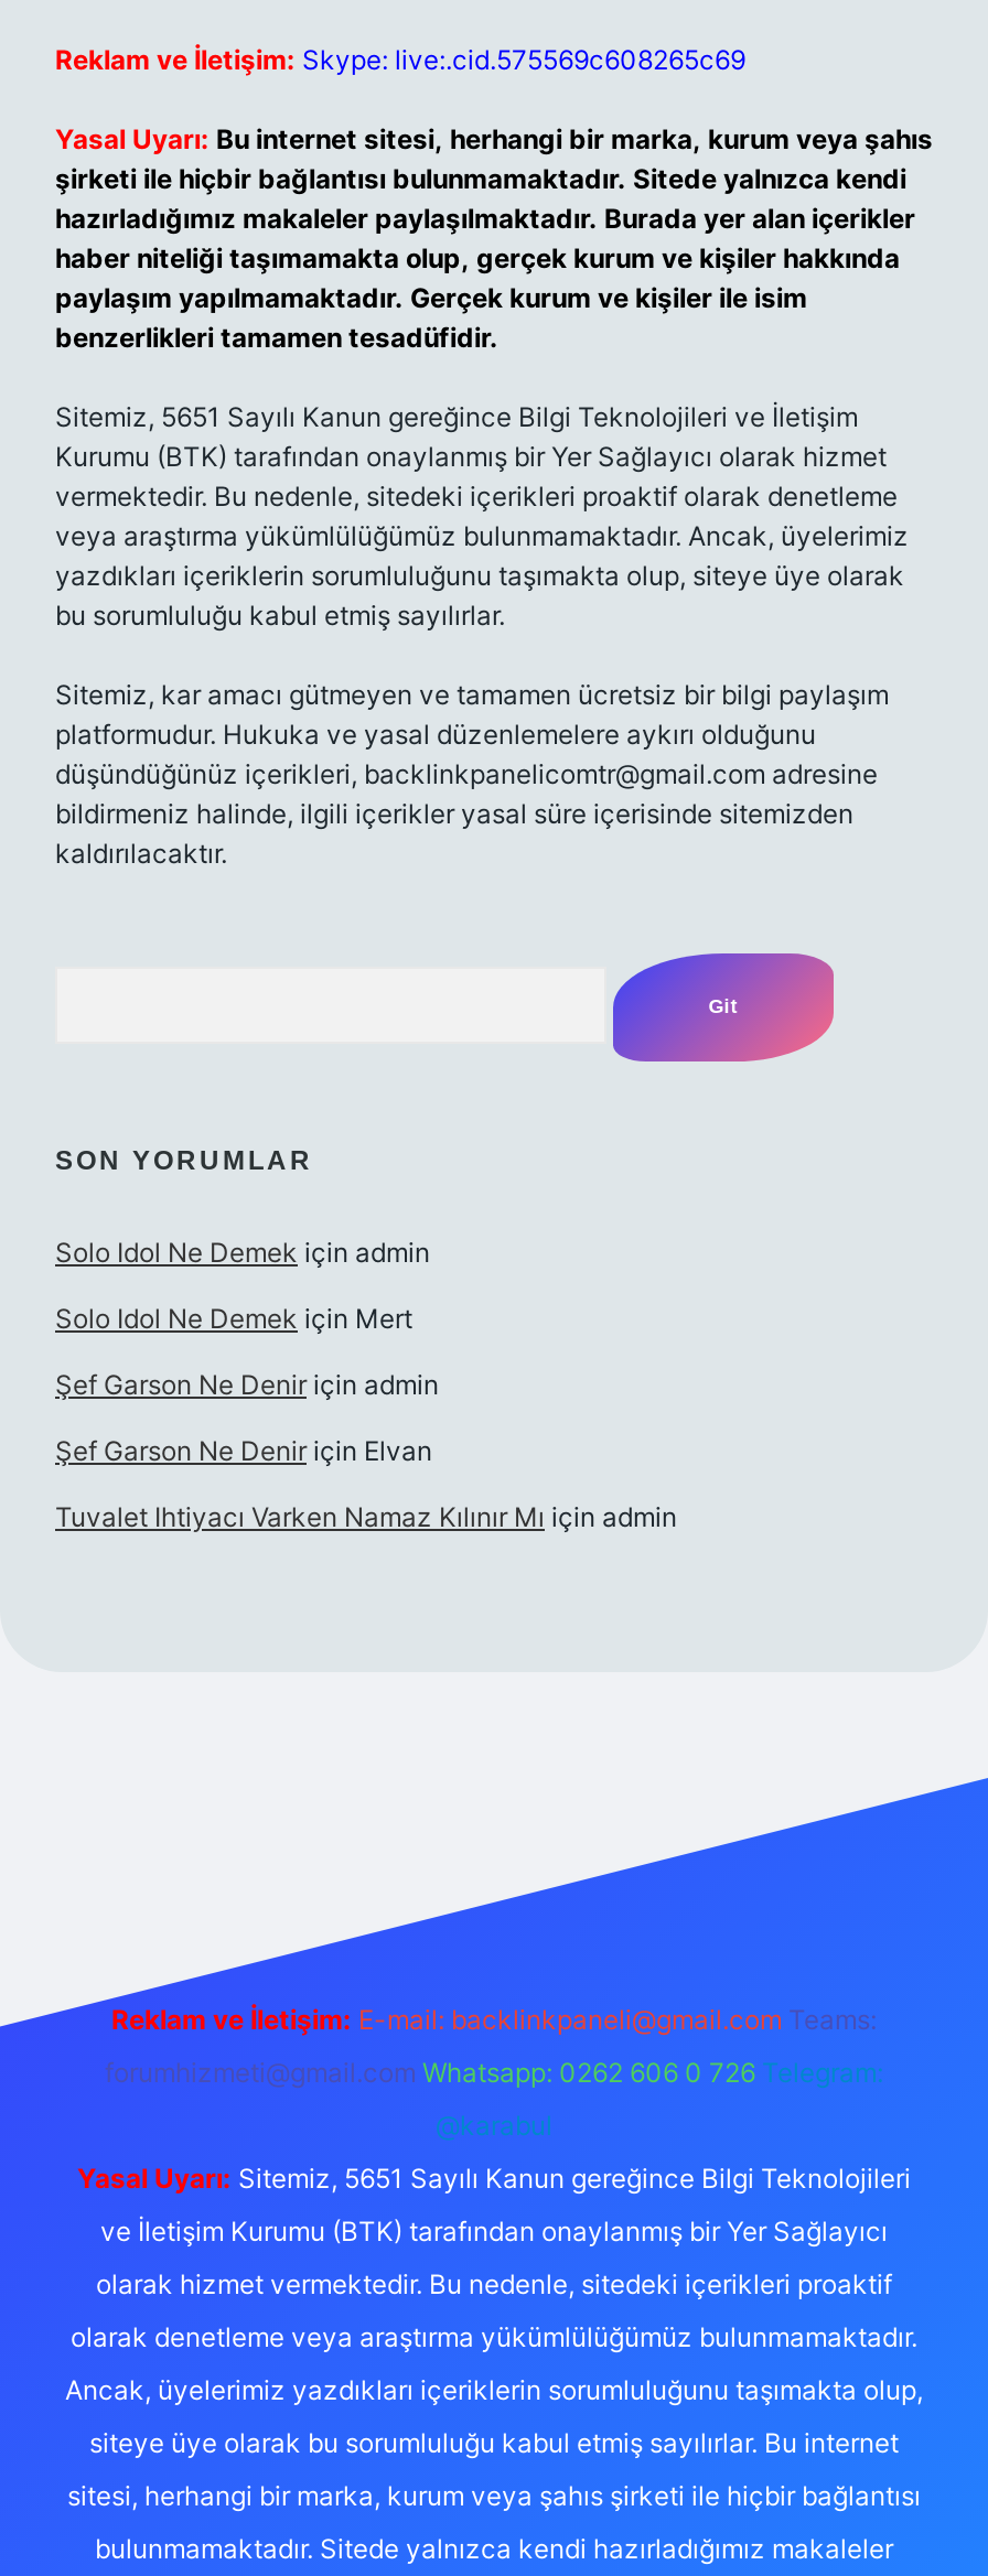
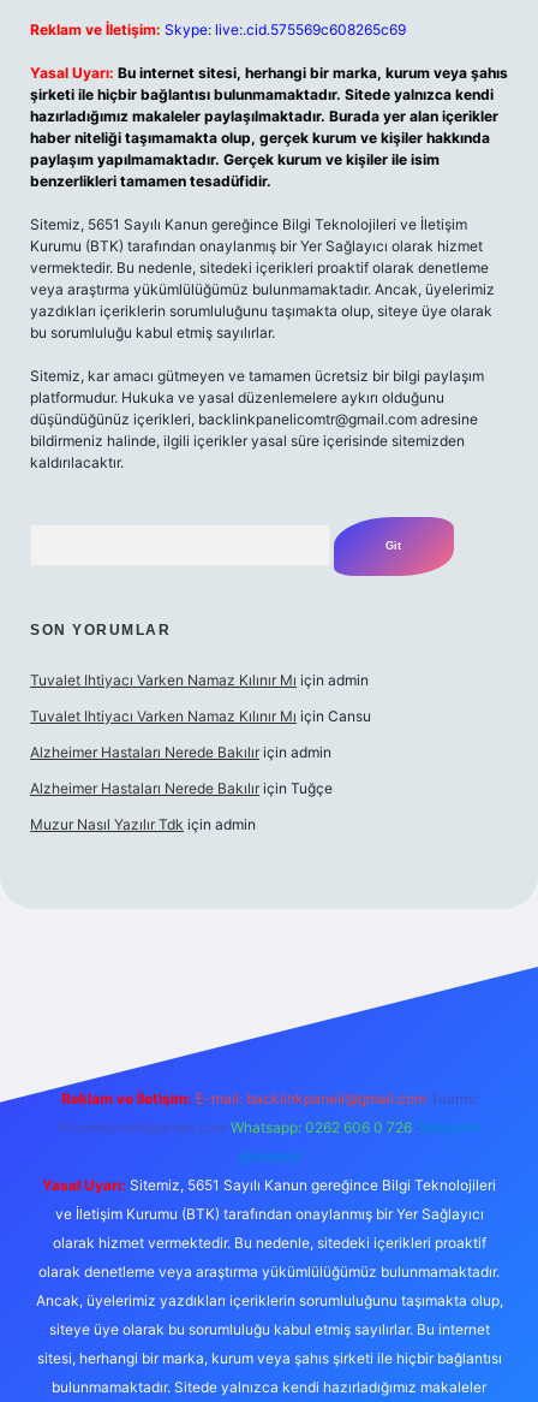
[55,1236,439,1467] Solo Idol Ne Demek için admin | Solo Idol Ne Demek için Mert | Şef Garson Ne Denir için admin | Şef Garson Ne Denir için Elvan -> none
moved [55,1500,677,1533] -> [30,671,369,689]: Tuvalet Ihtiyacı Varken Namaz Kılınır Mı için admin
none -> [30,707,371,833] Tuvalet Ihtiyacı Varken Namaz Kılınır Mı için Cansu | Alzheimer Hastaları Nerede Bakılır için admin | Alzheimer Hastaları Nerede Bakılır için Tuğçe | Muzur Nasıl Yazılır Tdk için admin

